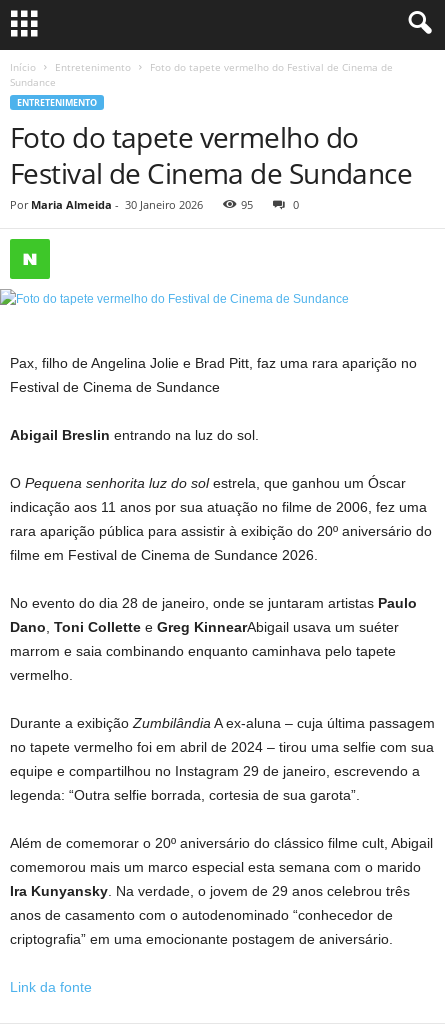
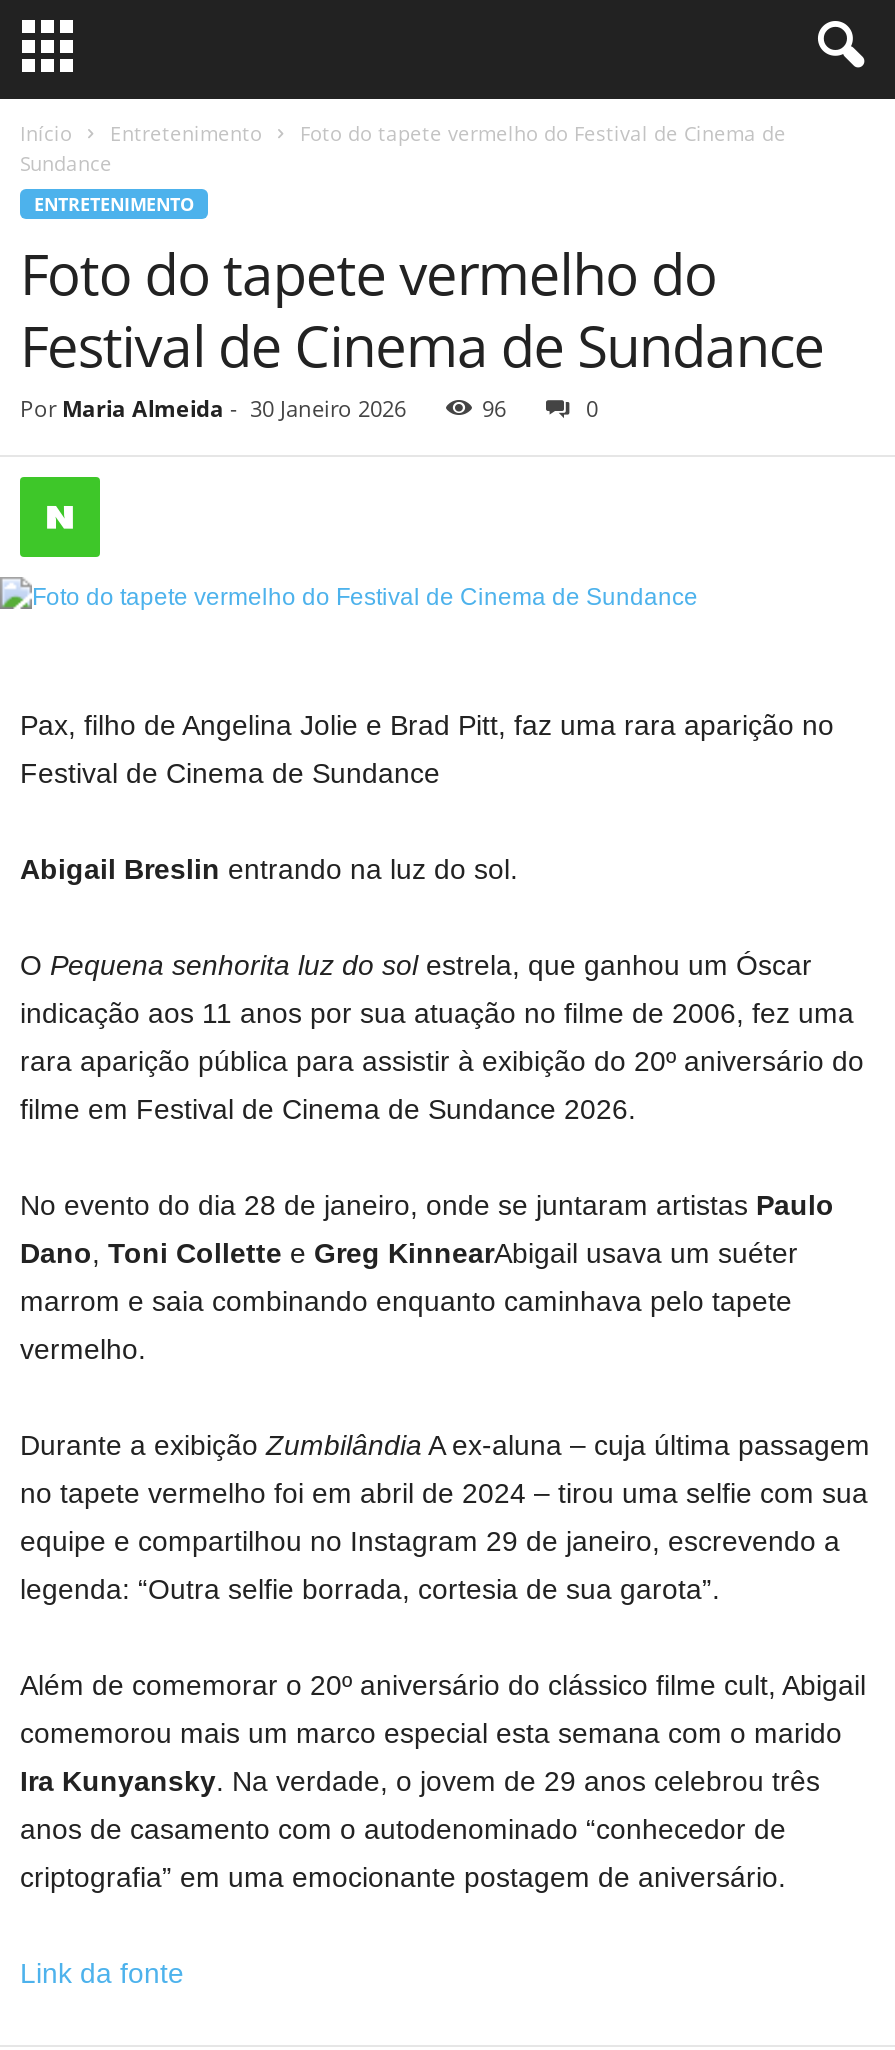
[241,197,253,212] 95 -> [482,393,506,423] 96

